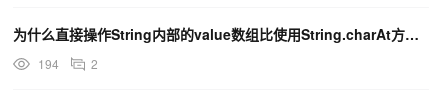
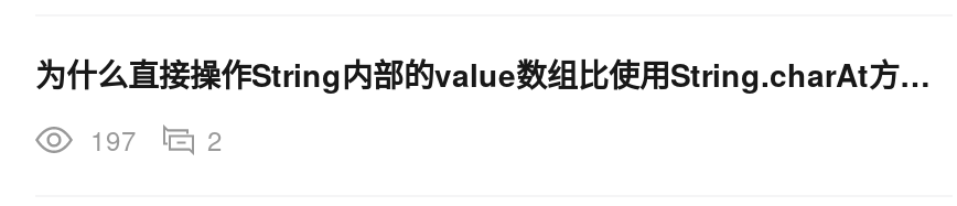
[38,55,98,72] 194 2 -> [90,120,223,158] 197 2

